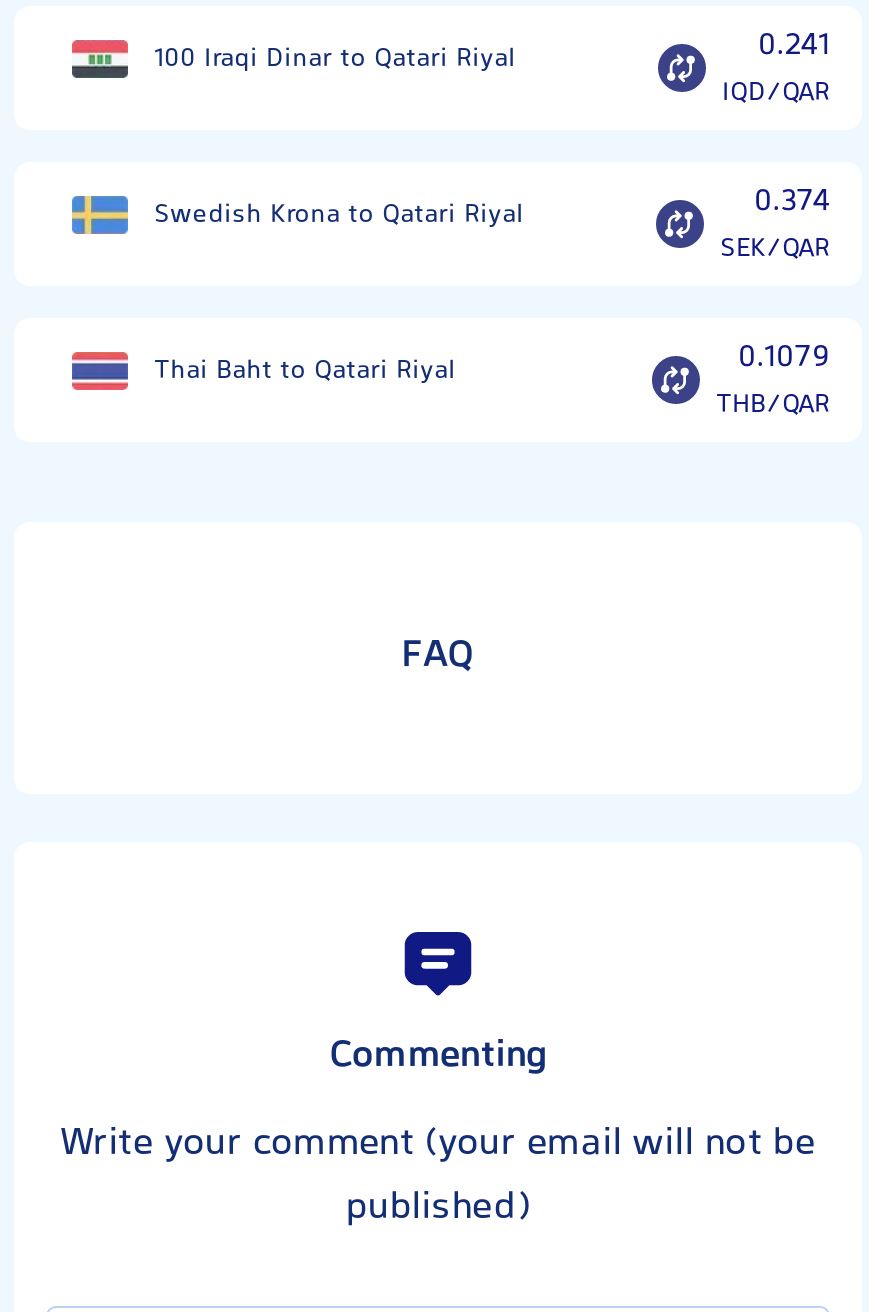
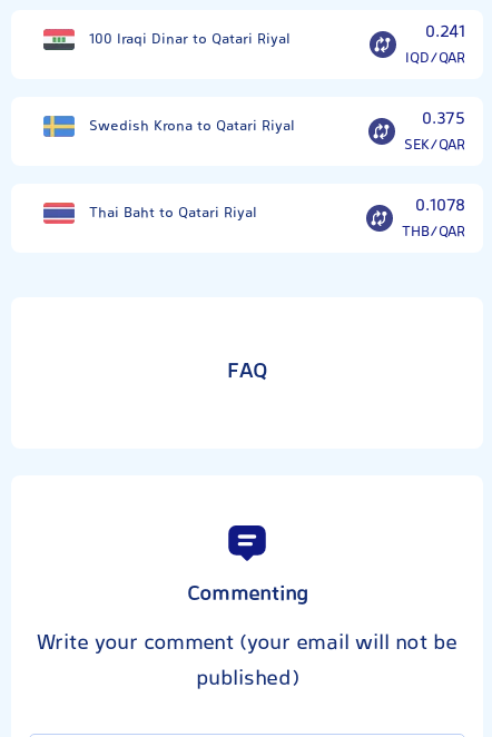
[754,178,830,228] 0.374 -> [422,106,465,133] 0.375
[738,334,830,384] 0.1079 -> [415,192,465,220] 0.1078

